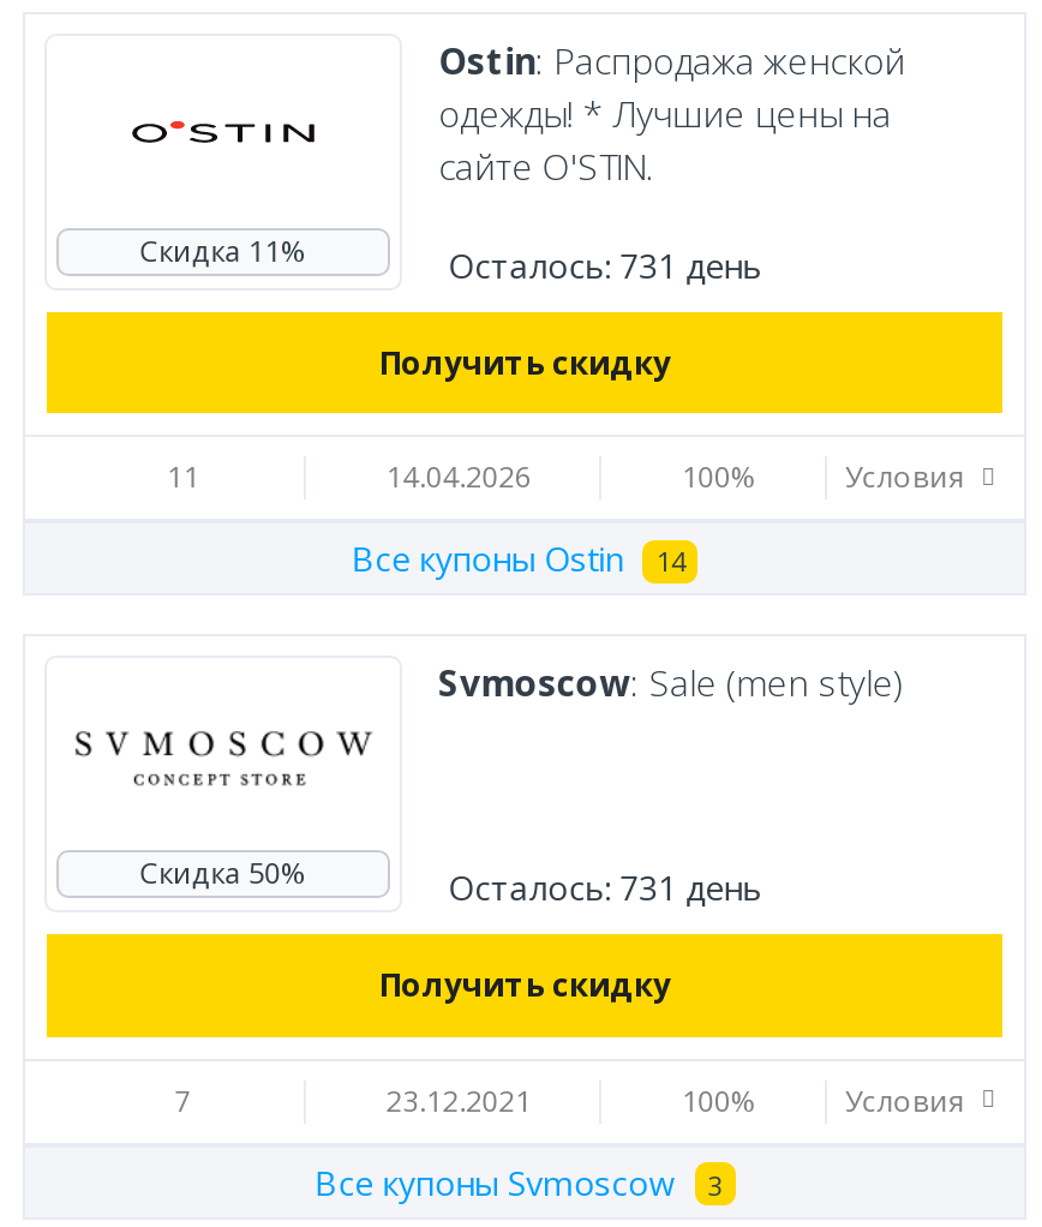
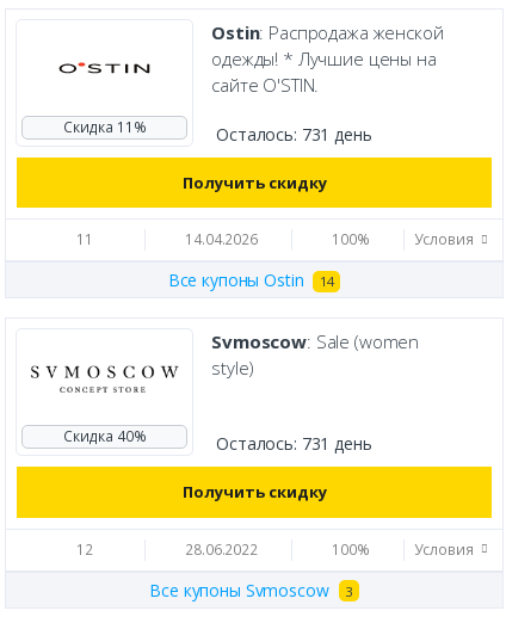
[439,658,905,706] Svmoscow: Sale (men style) -> [211,330,419,380] Svmoscow: Sale (women | style)
[140,853,307,894] Скидка 50% -> [63,426,146,447] Скидка 40%
[161,1080,191,1120] 7 -> [69,539,93,559] 12
[372,1080,532,1120] 23.12.2021 -> [179,539,258,559] 28.06.2022

